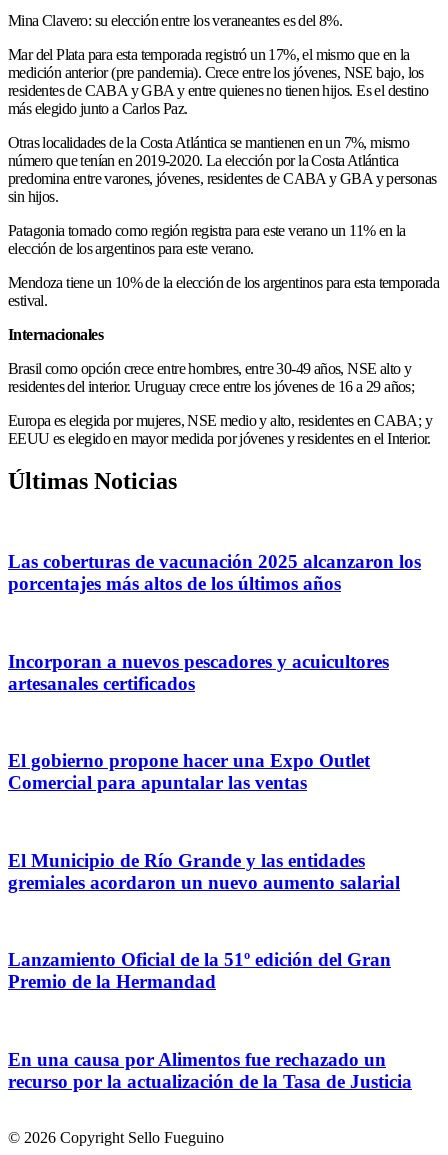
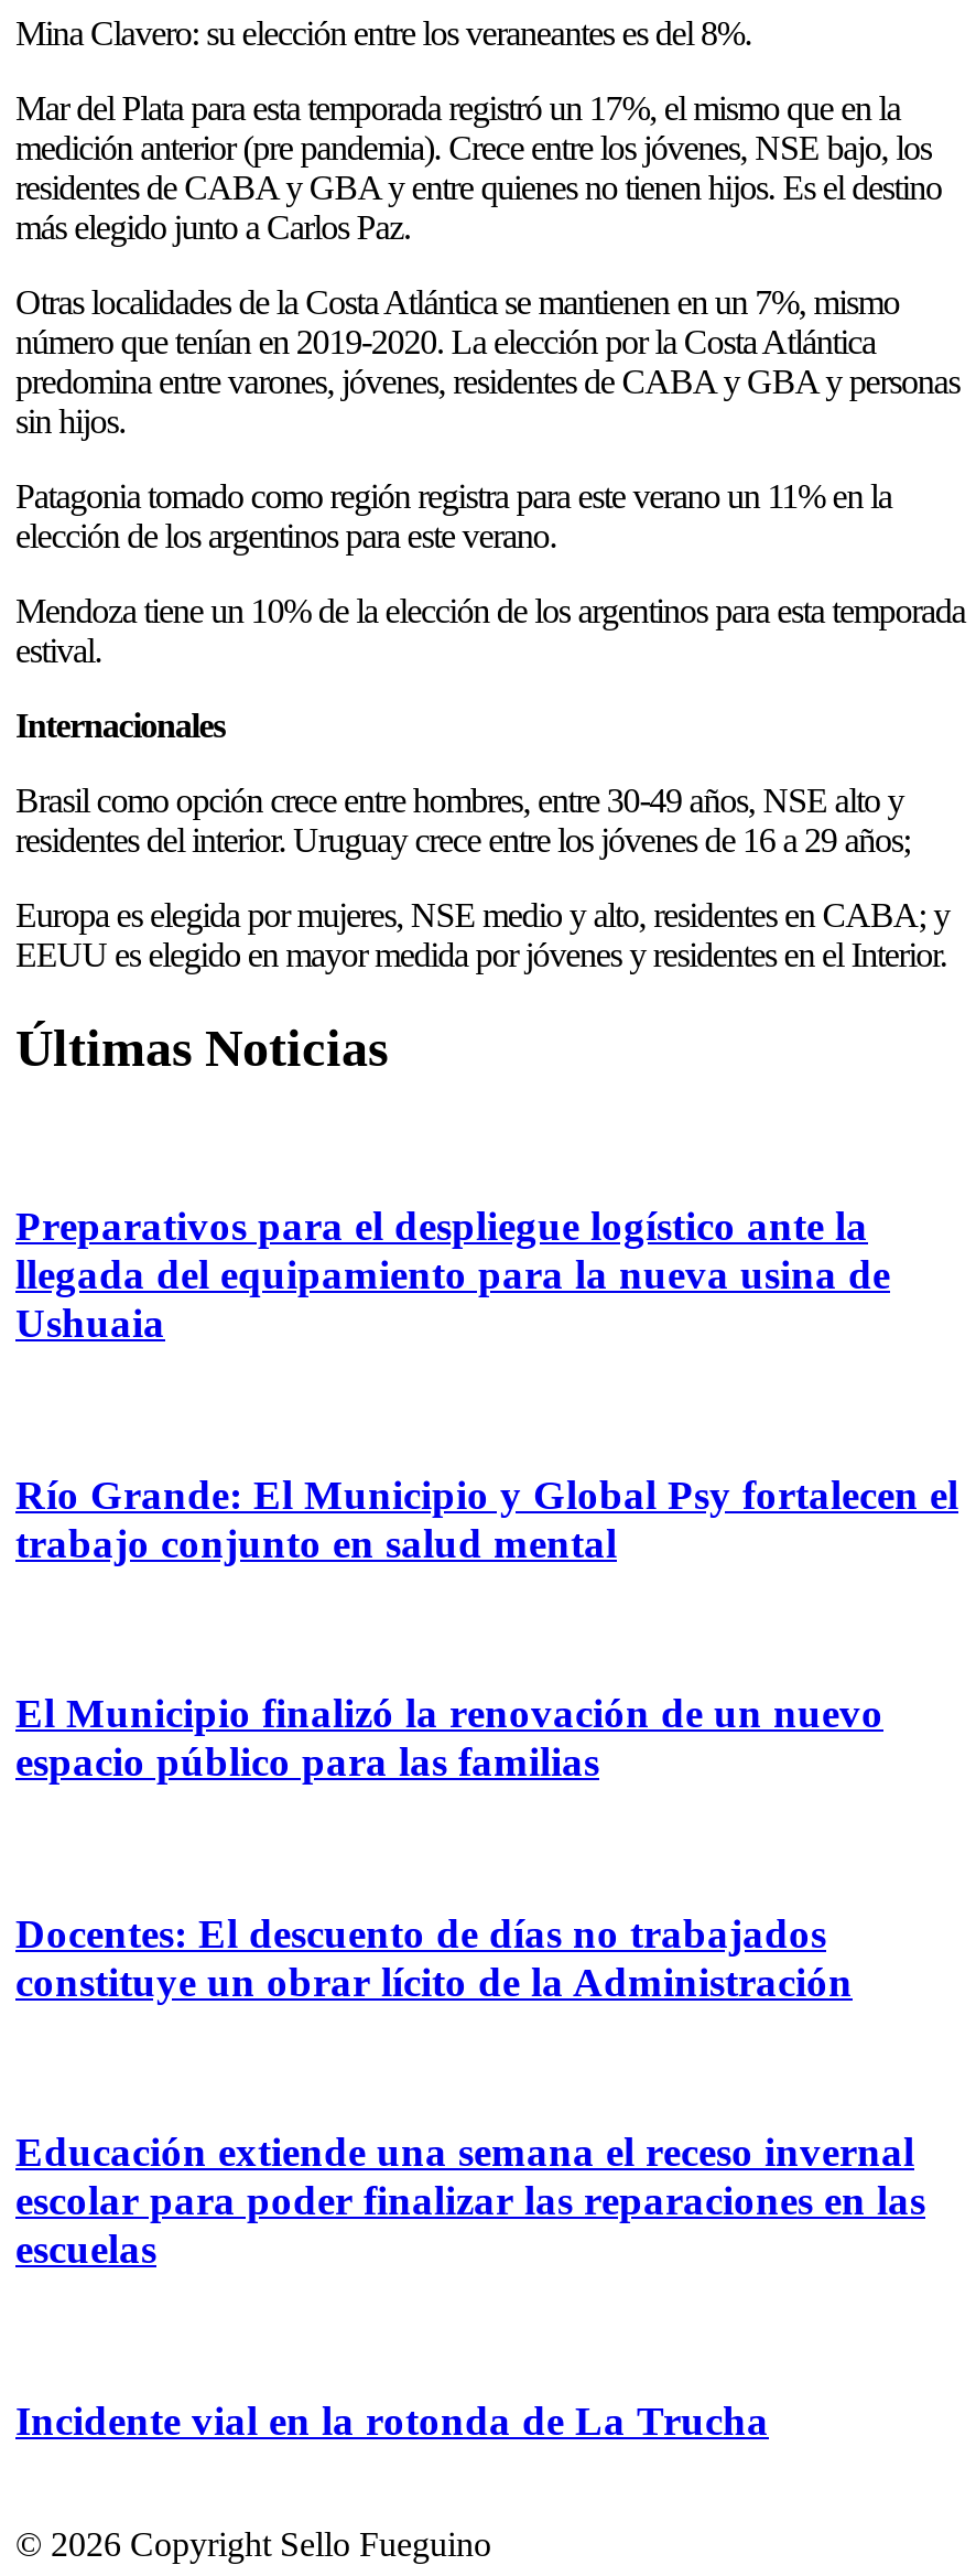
[8,551,421,594] Las coberturas de vacunación 2025 alcanzaron los | porcentajes más altos de los últimos años -> [15,1203,890,1347] Preparativos para el despliegue logístico ante la | llegada del equipamiento para la nueva usina de | Ushuaia
[8,651,389,694] Incorporan a nuevos pescadores y acuicultores | artesanales certificados -> [15,1471,958,1566] Río Grande: El Municipio y Global Psy fortalecen el | trabajo conjunto en salud mental
[8,750,370,793] El gobierno propone hacer una Expo Outlet | Comercial para apuntalar las ventas -> [15,1690,883,1785] El Municipio finalizó la renovación de un nuevo | espacio público para las familias
[8,850,400,893] El Municipio de Río Grande y las entidades | gremiales acordaron un nuevo aumento salarial -> [15,1910,853,2004] Docentes: El descuento de días no trabajados | constituye un obrar lícito de la Administración
[8,949,391,992] Lanzamiento Oficial de la 51º edición del Gran | Premio de la Hermandad -> [15,2129,925,2272] Educación extiende una semana el receso invernal | escolar para poder finalizar las reparaciones en las | escuelas
[8,1049,412,1092] En una causa por Alimentos fue rechazado un | recurso por la actualización de la Tasa de Justicia -> [15,2397,769,2443] Incidente vial en la rotonda de La Trucha

